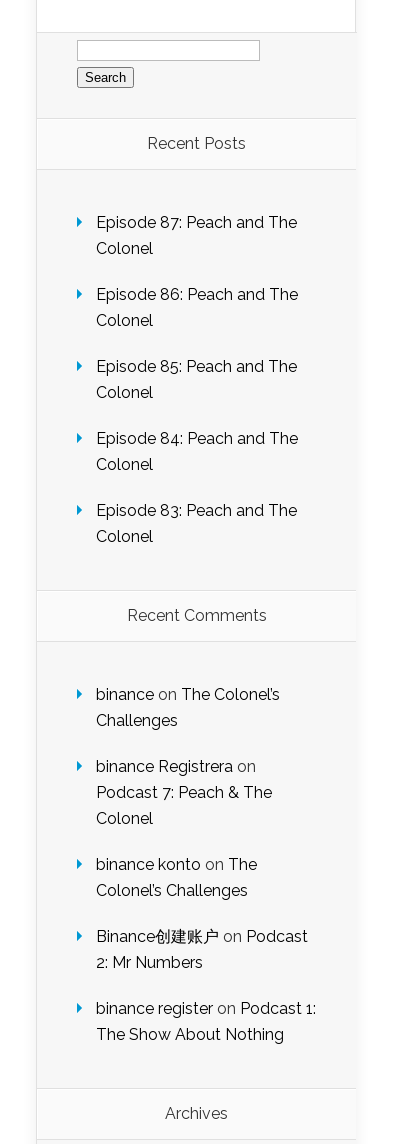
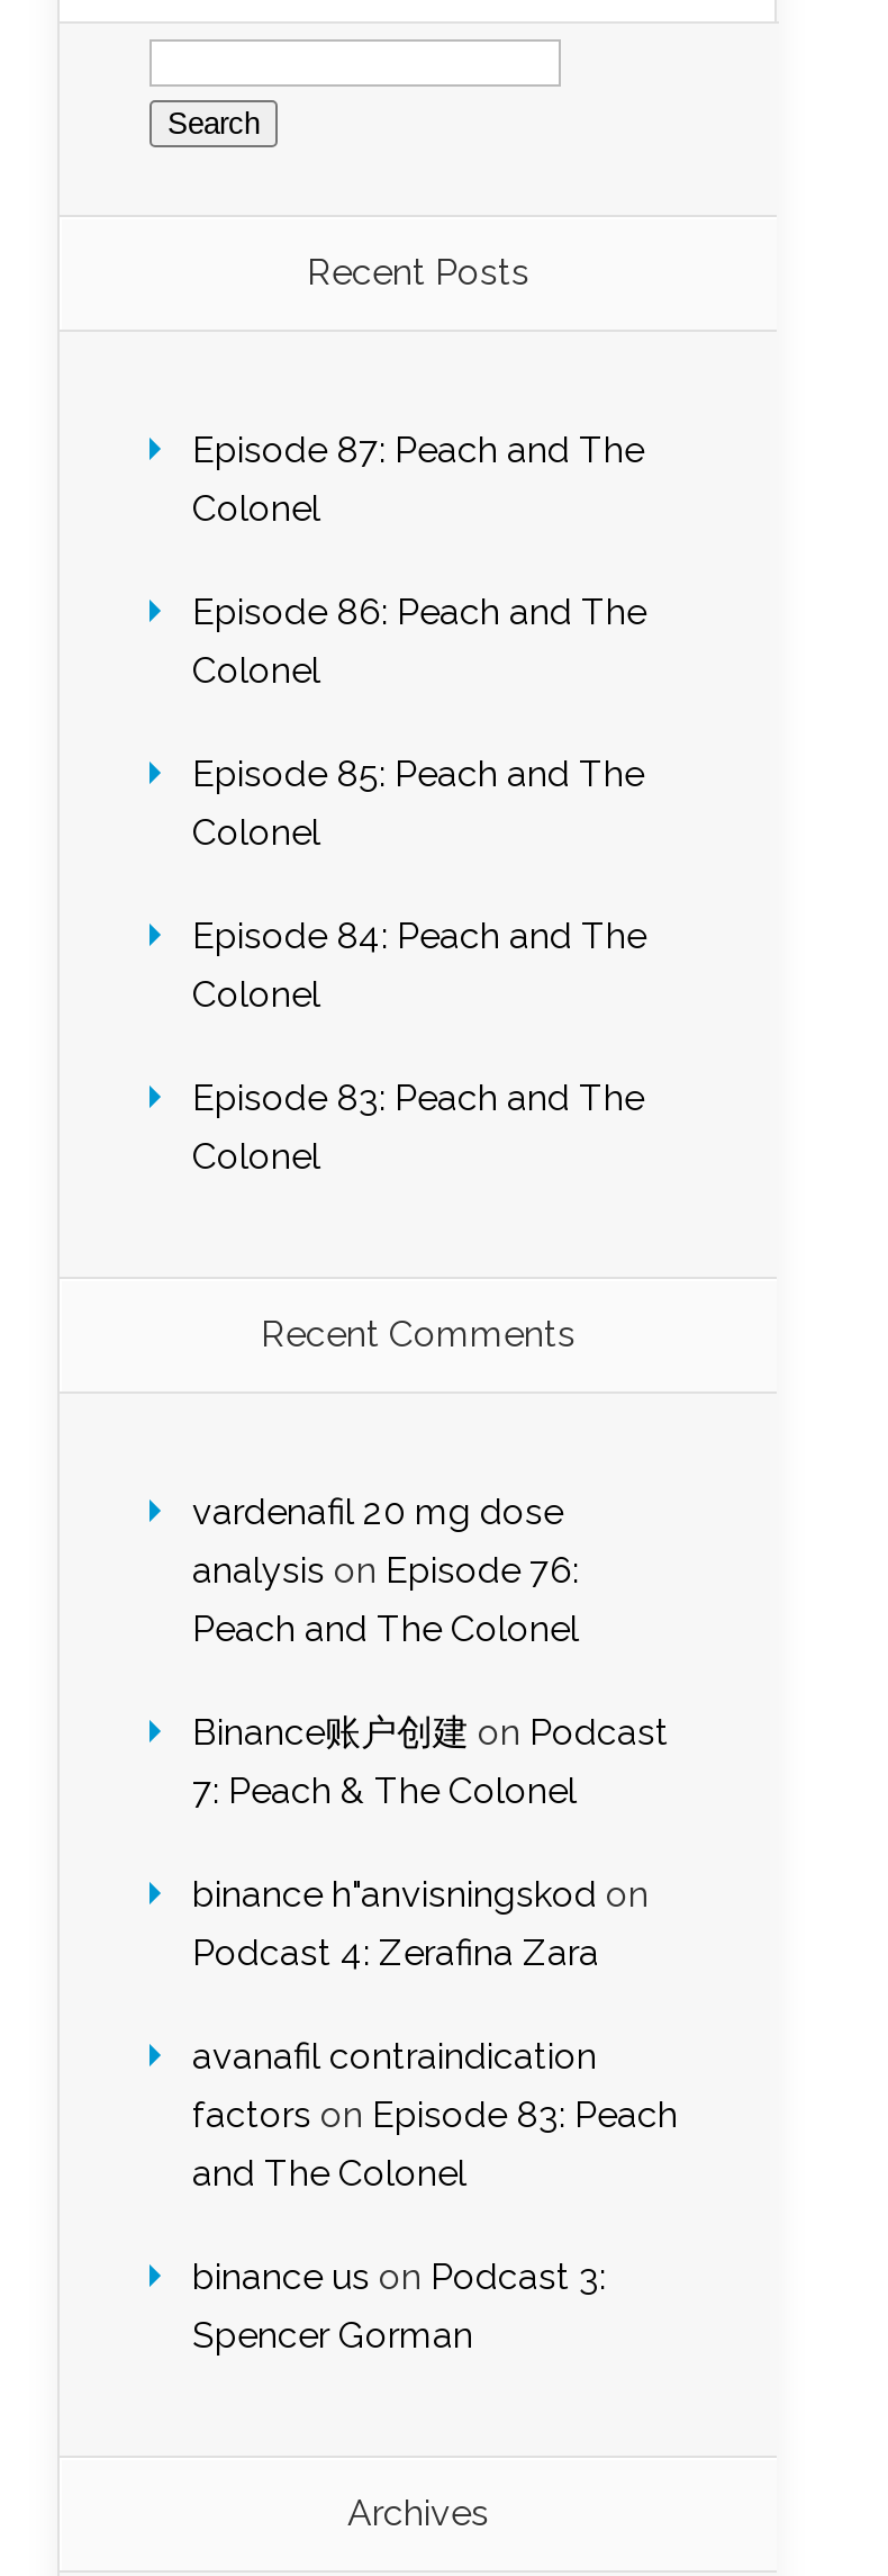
[96,685,280,730] binance on The Colonel’s | Challenges -> [192,1491,579,1651] vardenafil 20 mg dose | analysis on Episode 76: | Peach and The Colonel
[96,757,272,828] binance Registrera on | Podcast 7: Peach & The | Colonel -> [192,1712,669,1813] Binance账户创建on Podcast | 7: Peach & The Colonel
[96,855,257,900] binance konto on The | Colonel’s Challenges -> [192,1874,649,1975] binance h"anvisningskod on | Podcast 4: Zerafina Zara
[96,927,308,972] Binance创建账户on Podcast | 2: Mr Numbers -> [192,2036,678,2195] avanafil contraindication | factors on Episode 83: Peach | and The Colonel
[96,999,316,1044] binance register on Podcast 1: | The Show About Nothing -> [192,2256,606,2357] binance us on Podcast 3: | Spencer Gorman

